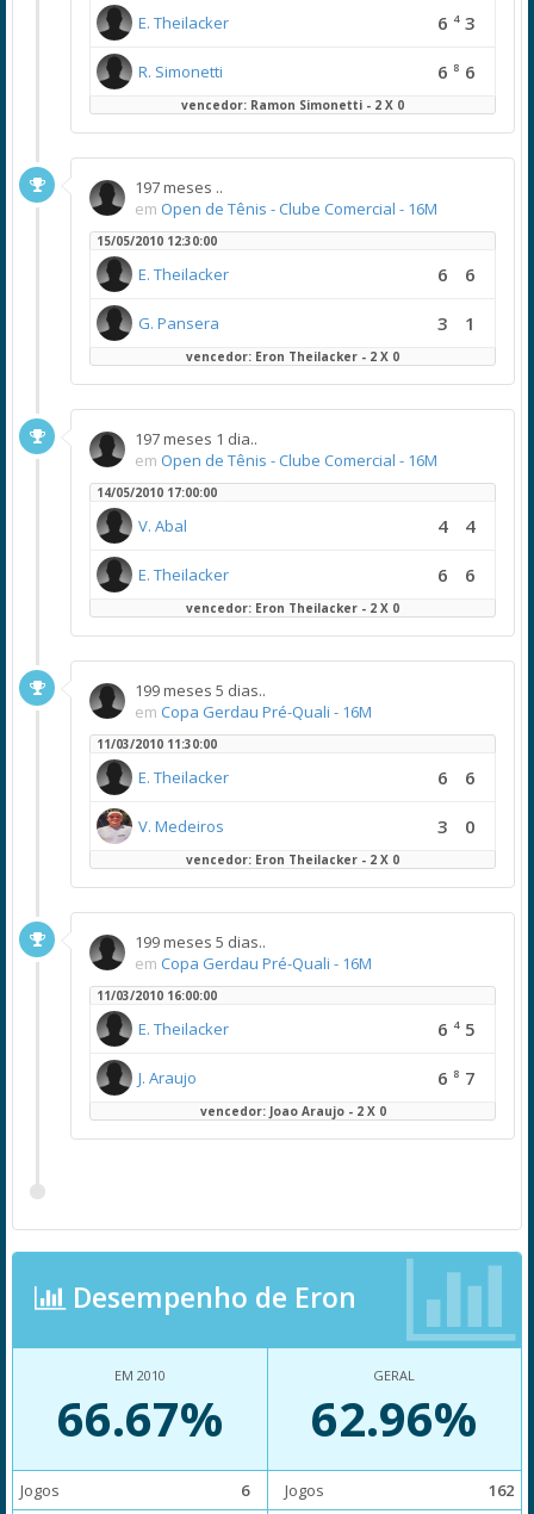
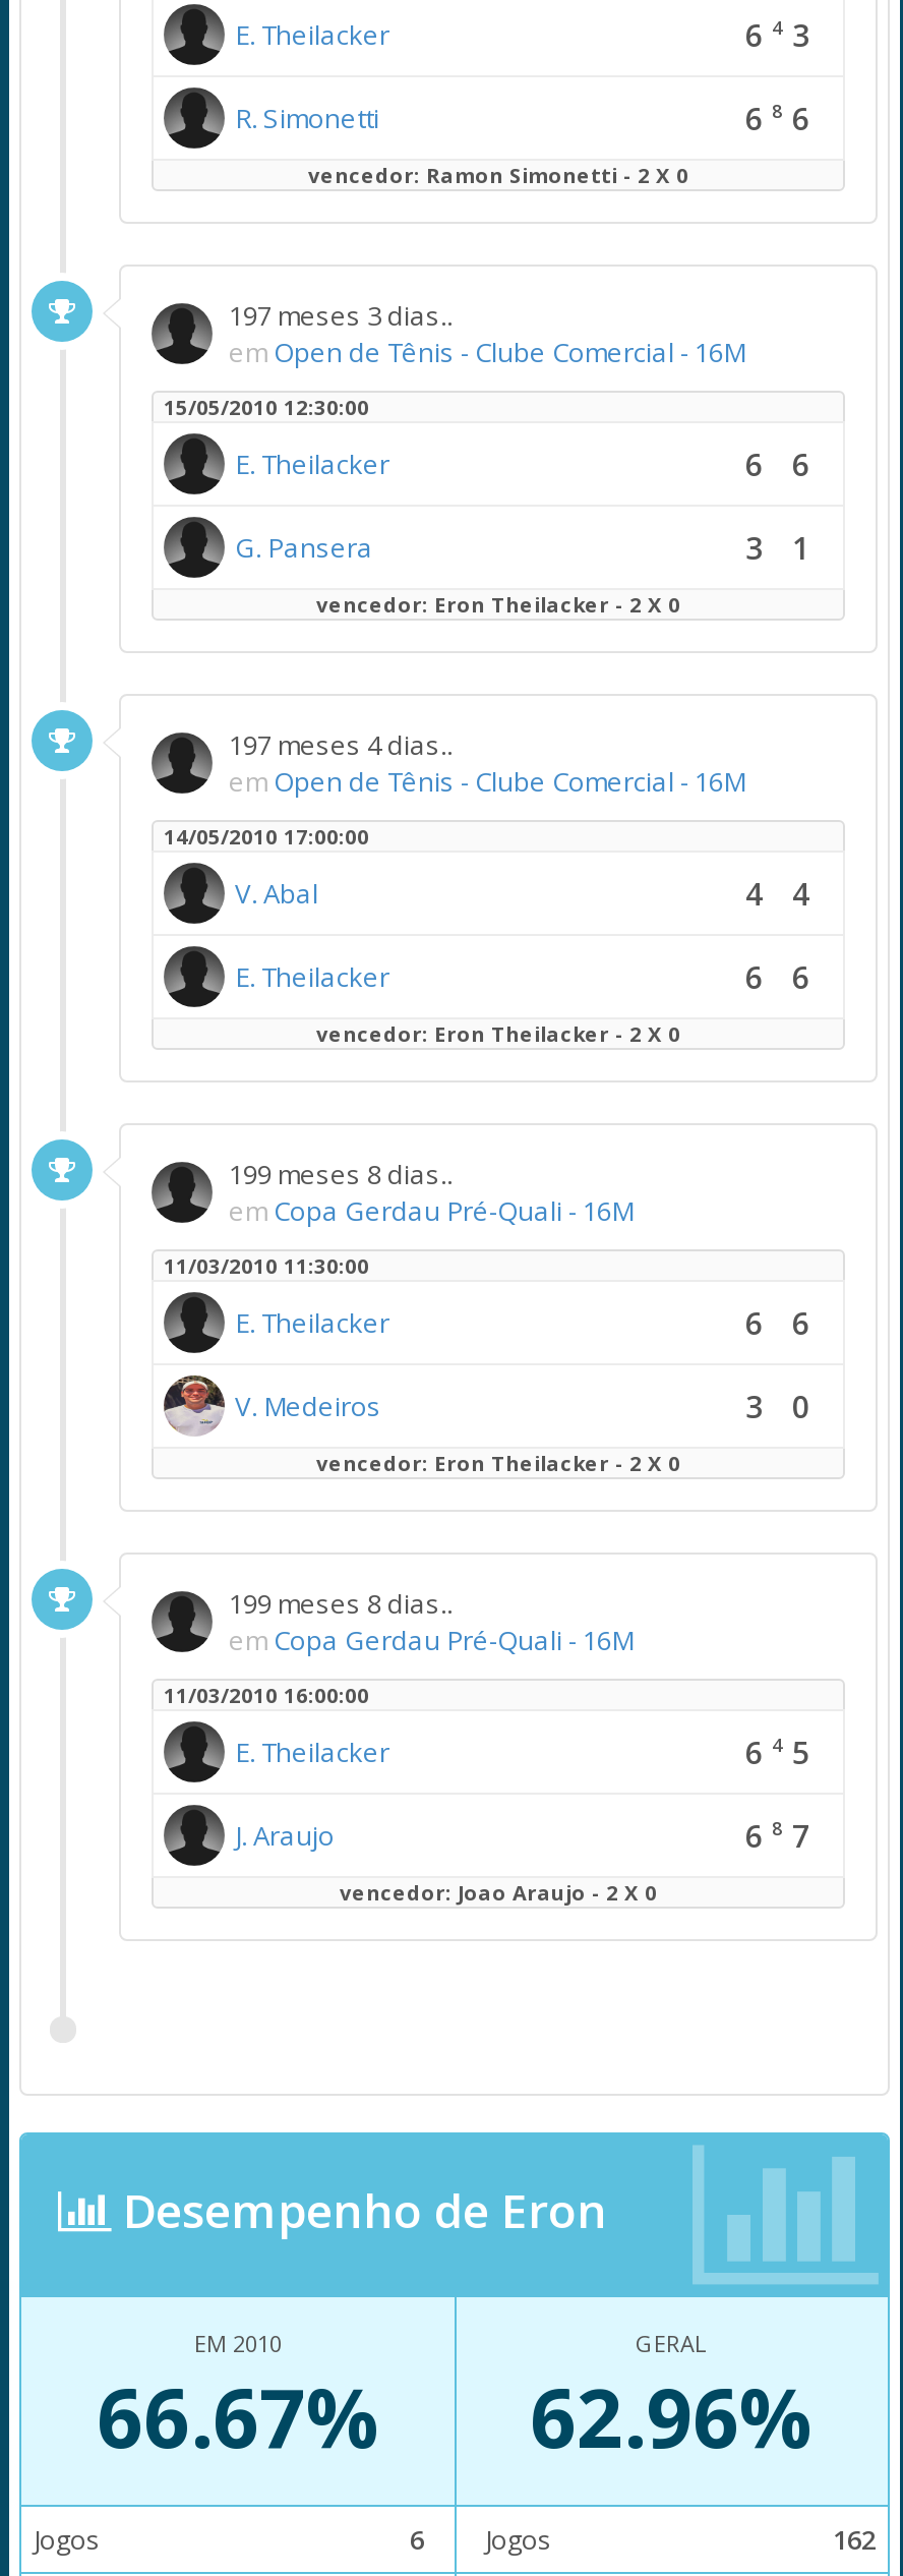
[135,176,223,198] 197 meses .. -> [229,297,453,334] 197 meses 3 dias..
[135,428,257,449] 197 meses 1 dia.. -> [229,726,453,763] 197 meses 4 dias..
[135,680,266,701] 199 meses 5 dias.. -> [229,1156,453,1192] 199 meses 8 dias..
[135,931,266,953] 199 meses 5 dias.. -> [229,1585,453,1622] 199 meses 8 dias..

